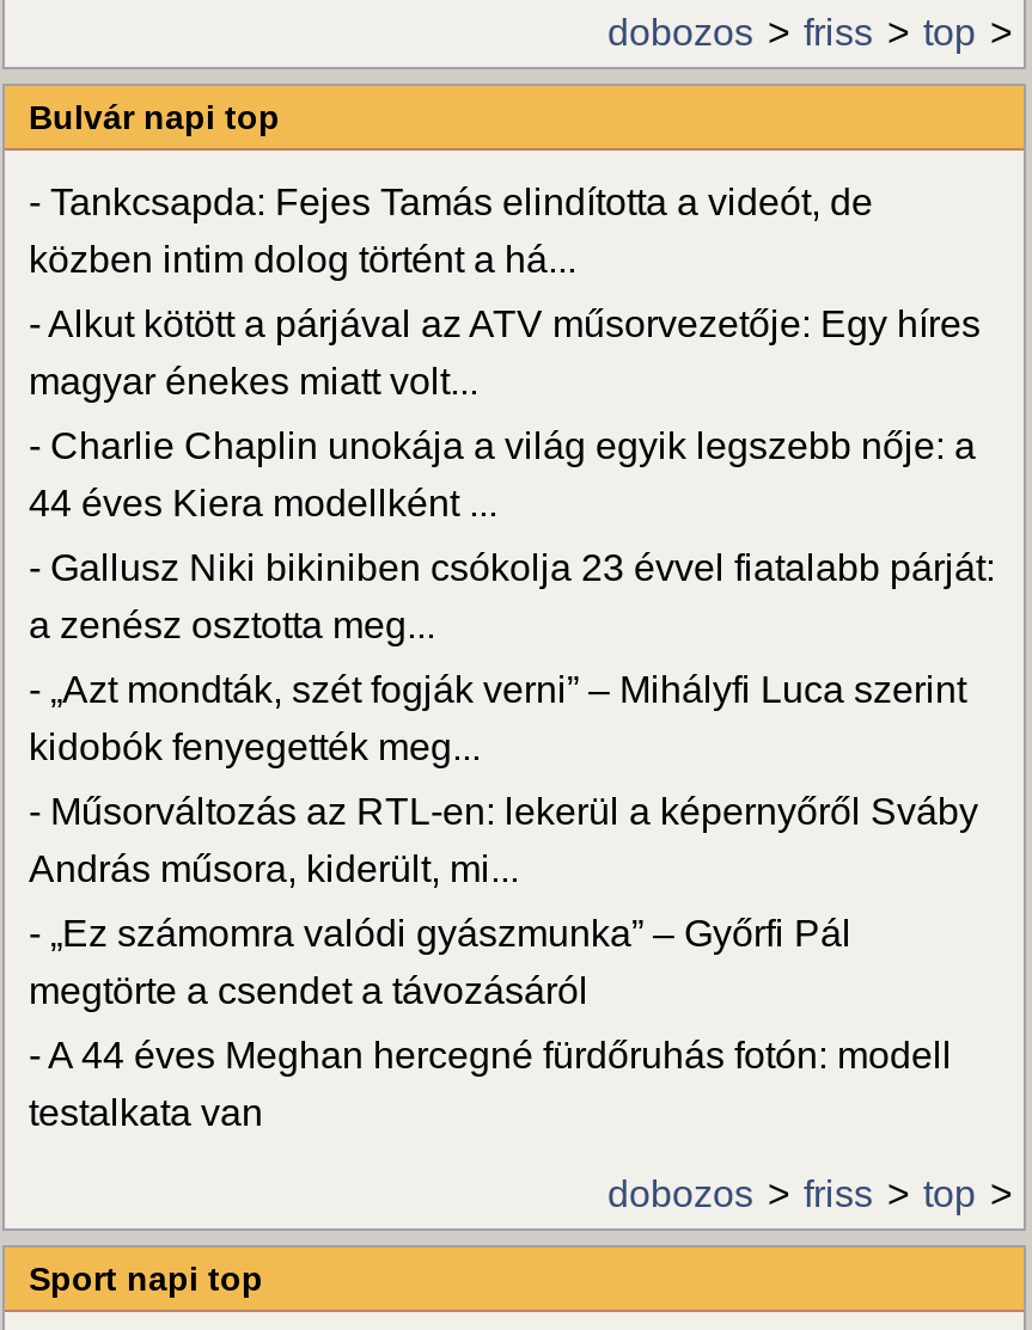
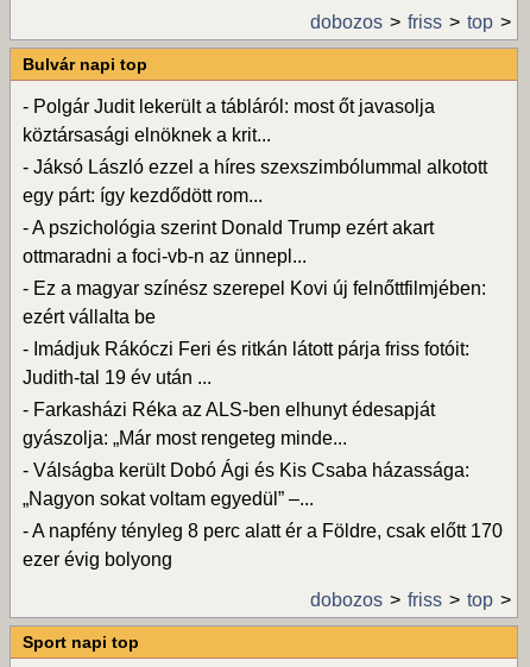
[29,182,873,280] - Tankcsapda: Fejes Tamás elindította a videót, de | közben intim dolog történt a há... -> [23,96,435,145] - Polgár Judit lekerült a tábláról: most őt javasolja | köztársasági elnöknek a krit...
[29,304,981,402] - Alkut kötött a párjával az ATV műsorvezetője: Egy híres | magyar énekes miatt volt... -> [23,157,487,206] - Jáksó László ezzel a híres szexszimbólummal alkotott | egy párt: így kezdődött rom...
[29,425,976,523] - Charlie Chaplin unokája a világ egyik legszebb nője: a | 44 éves Kiera modellként ... -> [23,218,434,266] - A pszichológia szerint Donald Trump ezért akart | ottmaradni a foci-vb-n az ünnepl...
[29,547,995,645] - Gallusz Niki bikiniben csókolja 23 évvel fiatalabb párját: | a zenész osztotta meg... -> [23,278,486,327] - Ez a magyar színész szerepel Kovi új felnőttfilmjében: | ezért vállalta be
[29,669,966,767] - „Azt mondták, szét fogják verni” – Mihályfi Luca szerint | kidobók fenyegették meg... -> [23,339,469,388] - Imádjuk Rákóczi Feri és ritkán látott párja friss fotóit: | Judith-tal 19 év után ...
[29,791,978,889] - Műsorváltozás az RTL-en: lekerül a képernyőről Sváby | András műsora, kiderült, mi... -> [23,399,435,448] - Farkasházi Réka az ALS-ben elhunyt édesapját | gyászolja: „Már most rengeteg minde...
[29,913,851,1011] - „Ez számomra valódi gyászmunka” – Győrfi Pál | megtörte a csendet a távozásáról -> [23,460,469,509] - Válságba került Dobó Ági és Kis Csaba házassága: | „Nagyon sokat voltam egyedül” –...
[29,1035,952,1133] - A 44 éves Meghan hercegné fürdőruhás fotón: modell | testalkata van -> [23,521,503,570] - A napfény tényleg 8 perc alatt ér a Földre, csak előtt 170 | ezer évig bolyong

